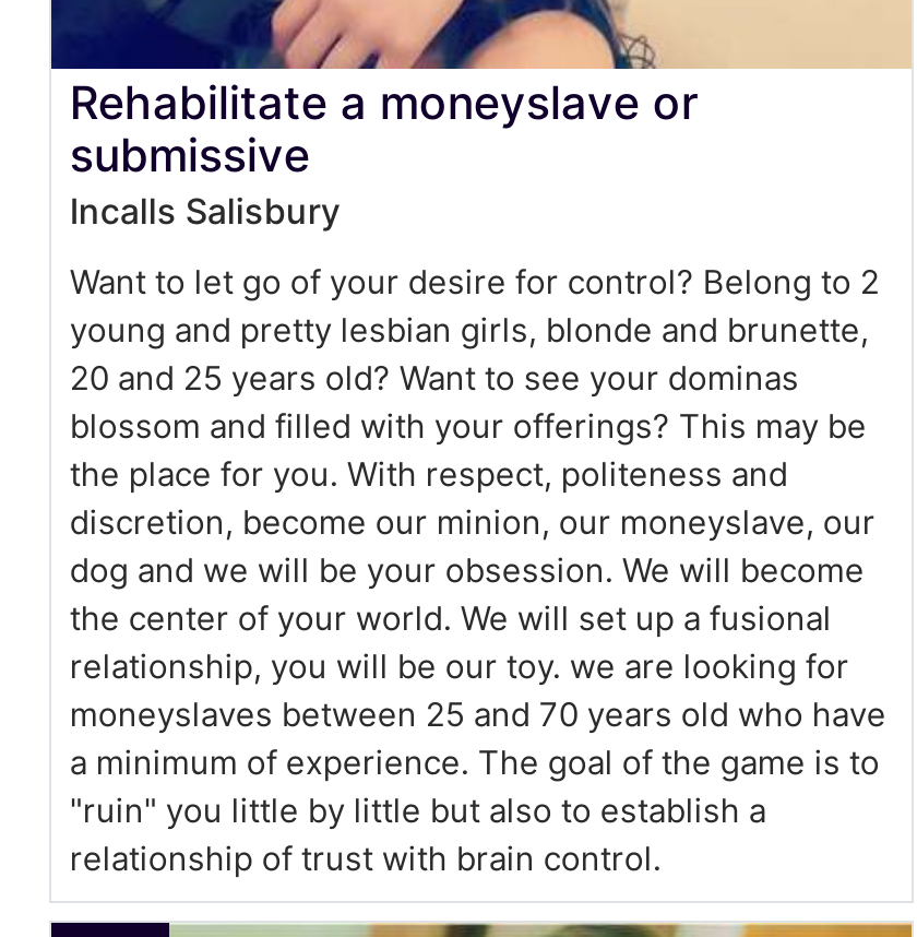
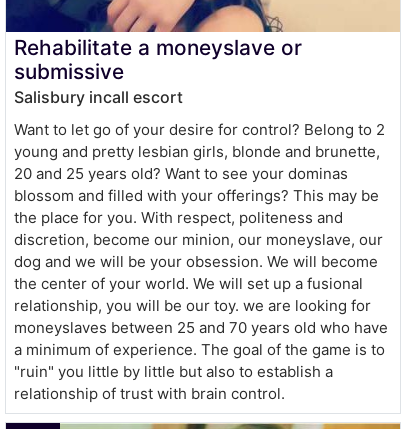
[70,189,340,233] Incalls Salisbury -> [14,87,183,107] Salisbury incall escort

